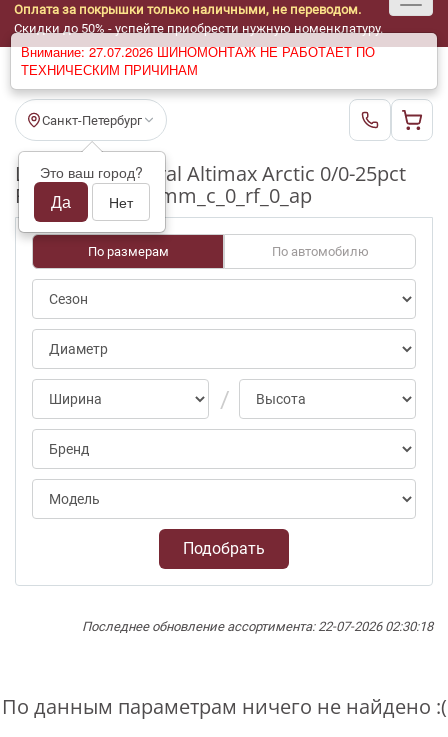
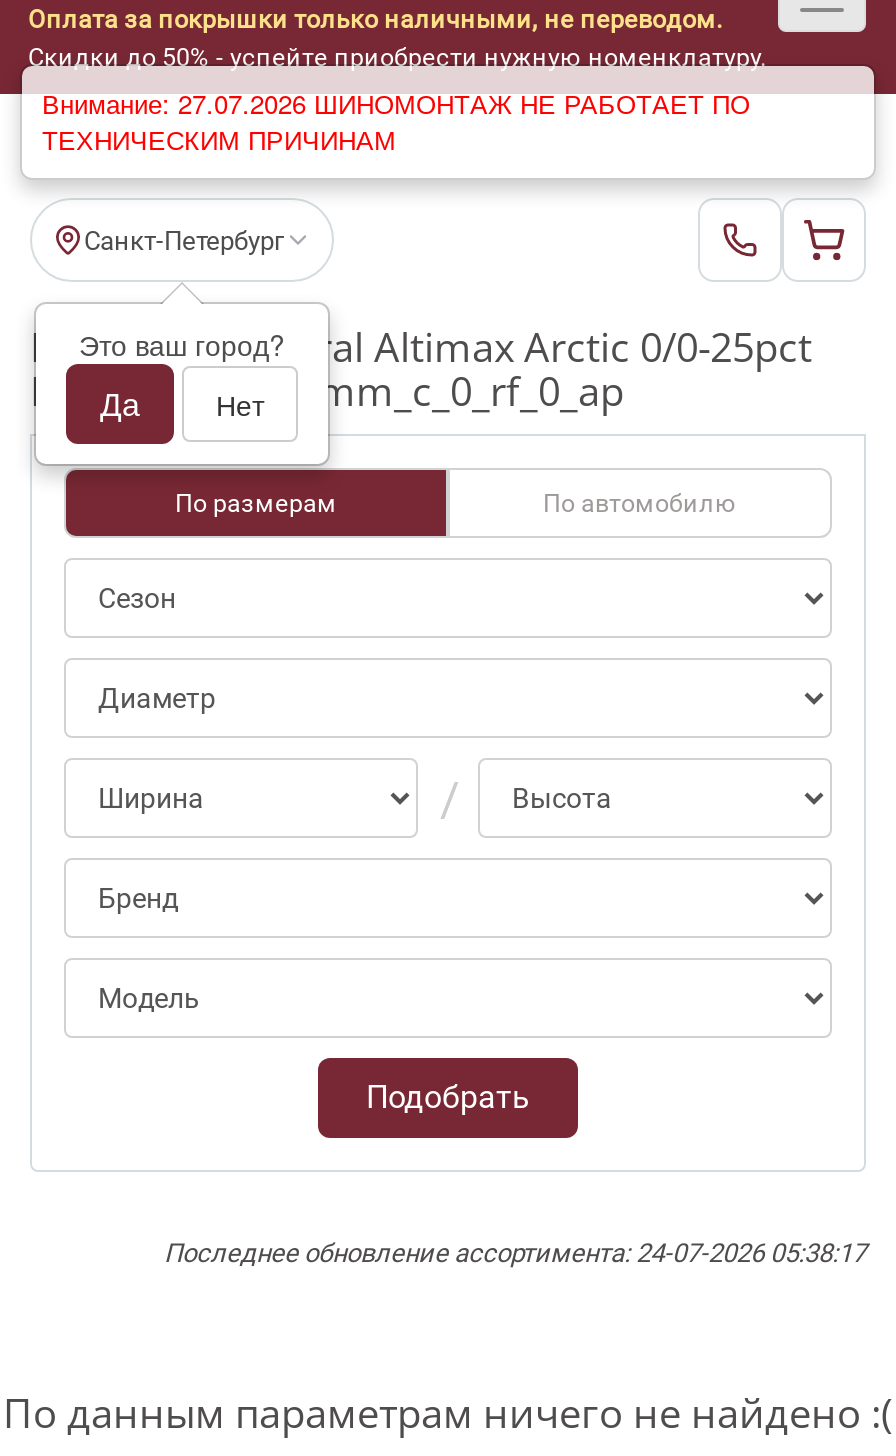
[82,619,433,634] Последнее обновление ассортимента: 22-07-2026 02:30:18 -> [164,1238,866,1268] Последнее обновление ассортимента: 24-07-2026 05:38:17

